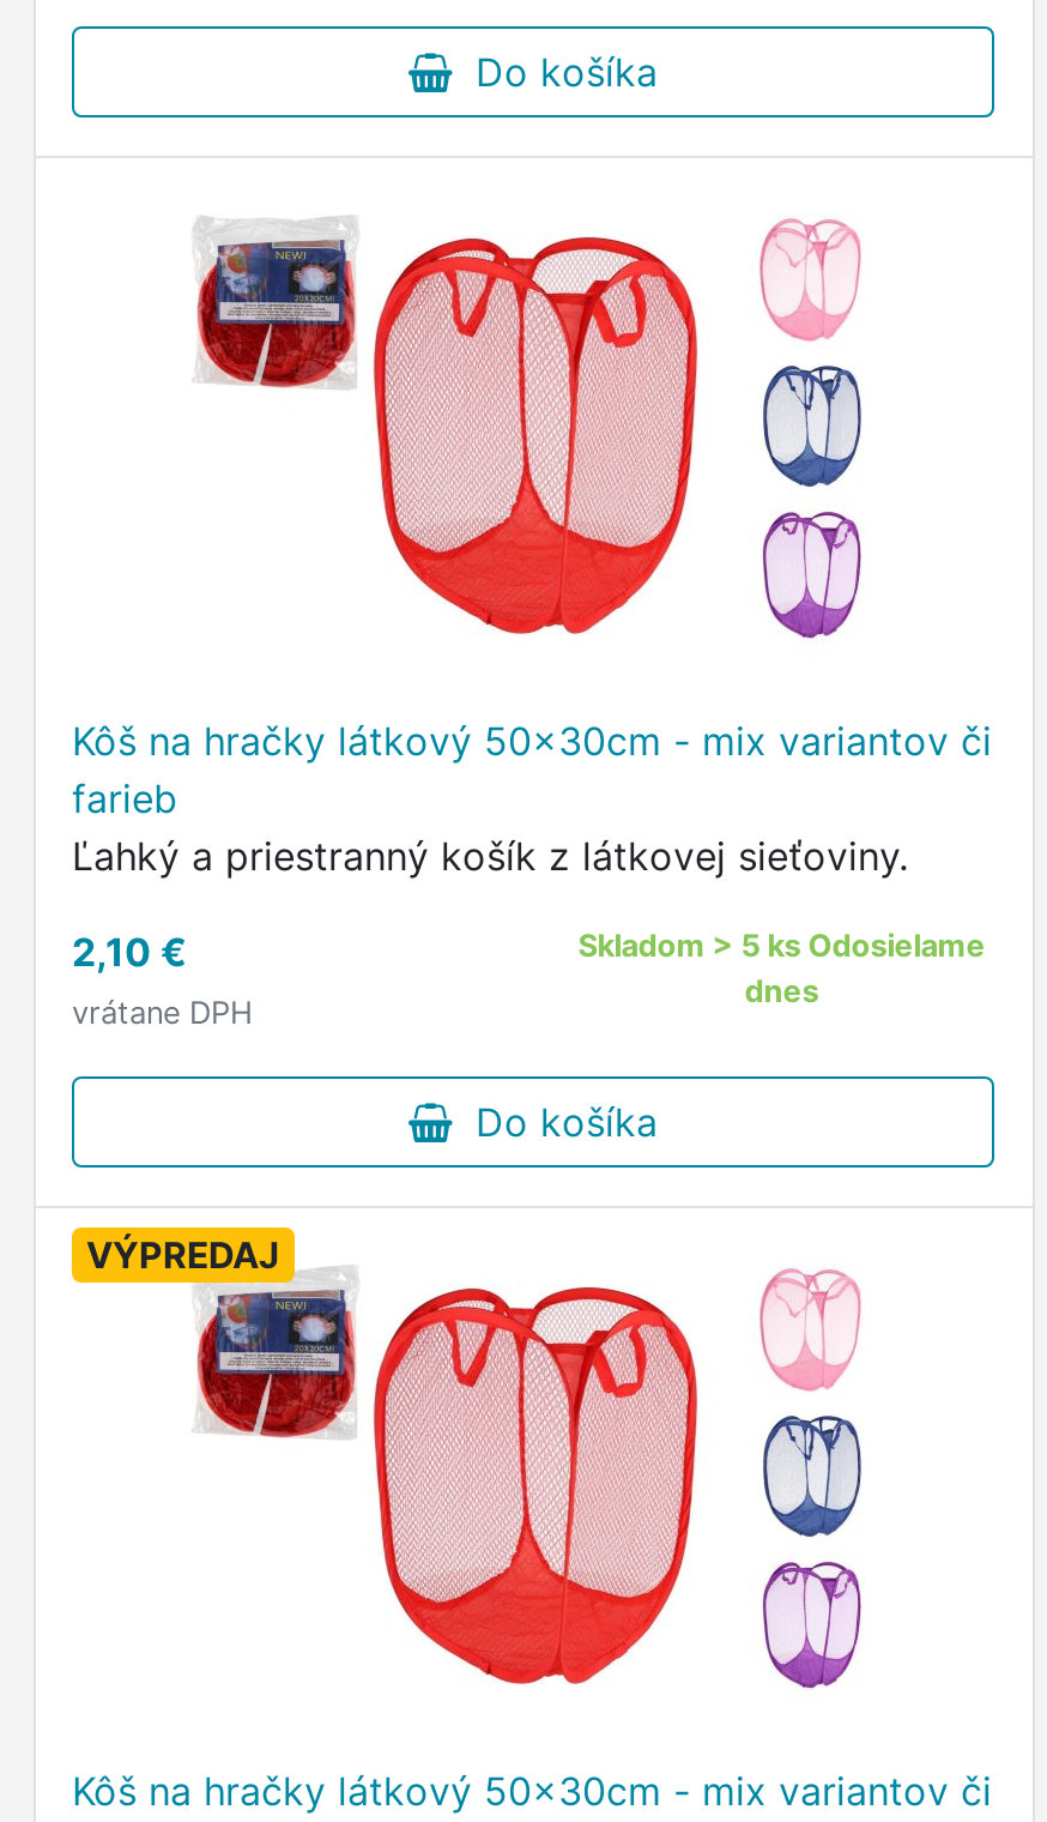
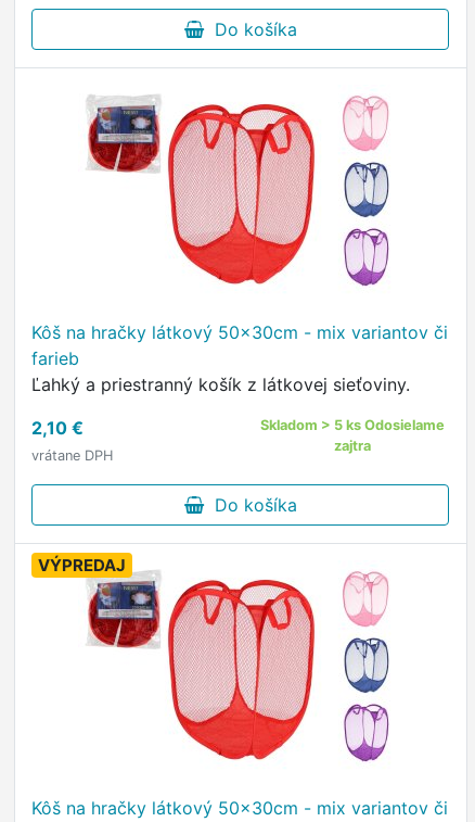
[745,973,819,1009] dnes -> [334,438,371,454] zajtra

